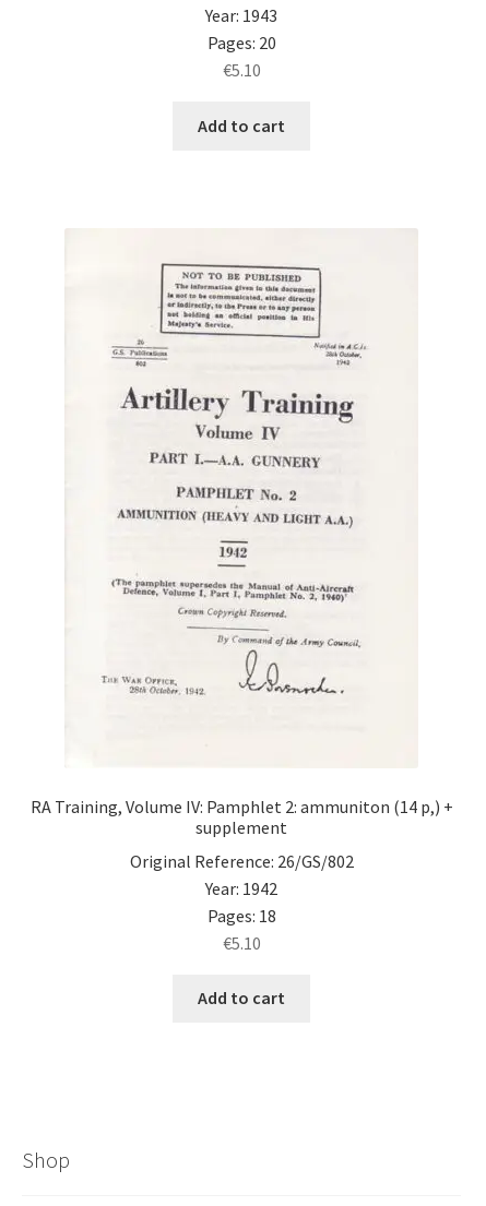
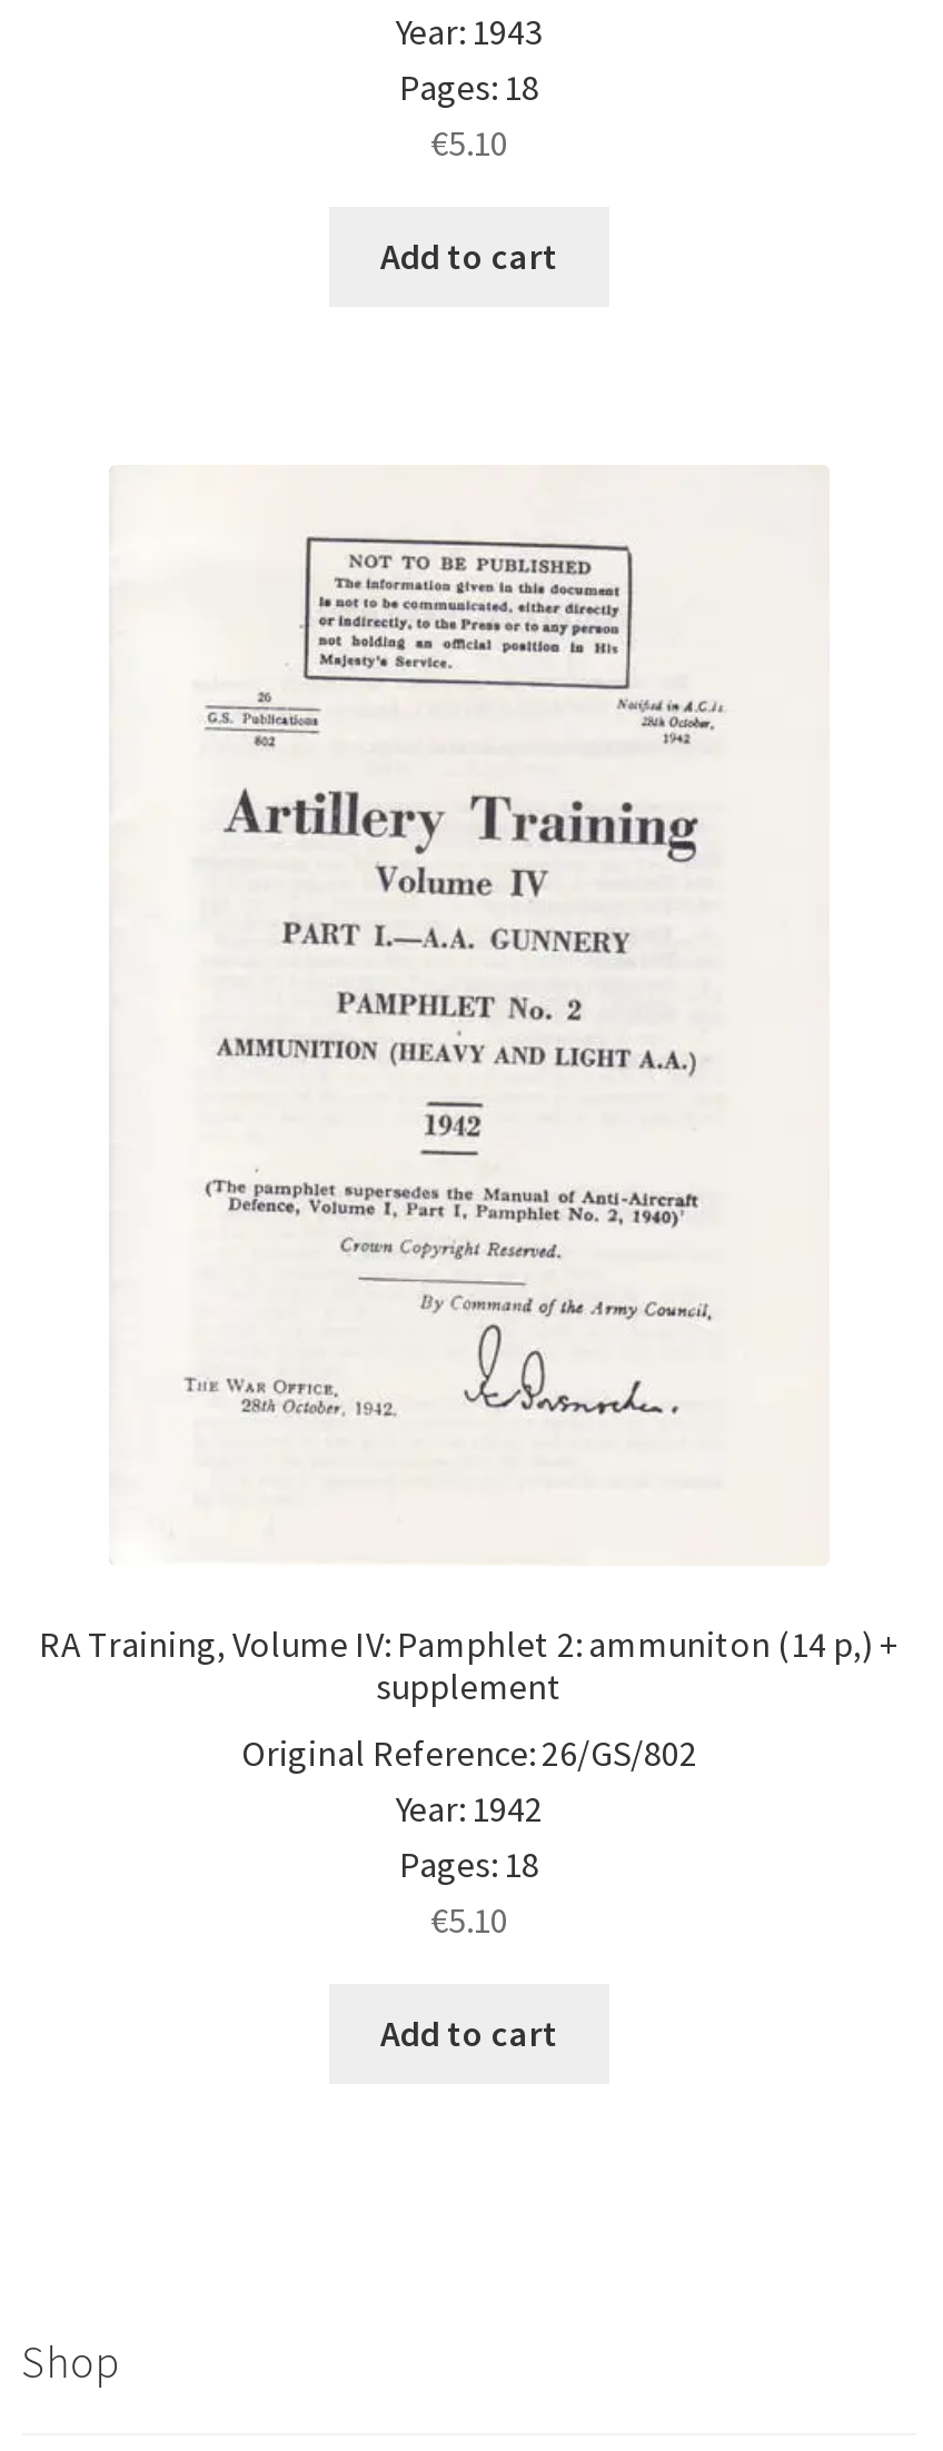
[207,31,276,53] Pages: 20 -> [399,64,539,109] Pages: 18

